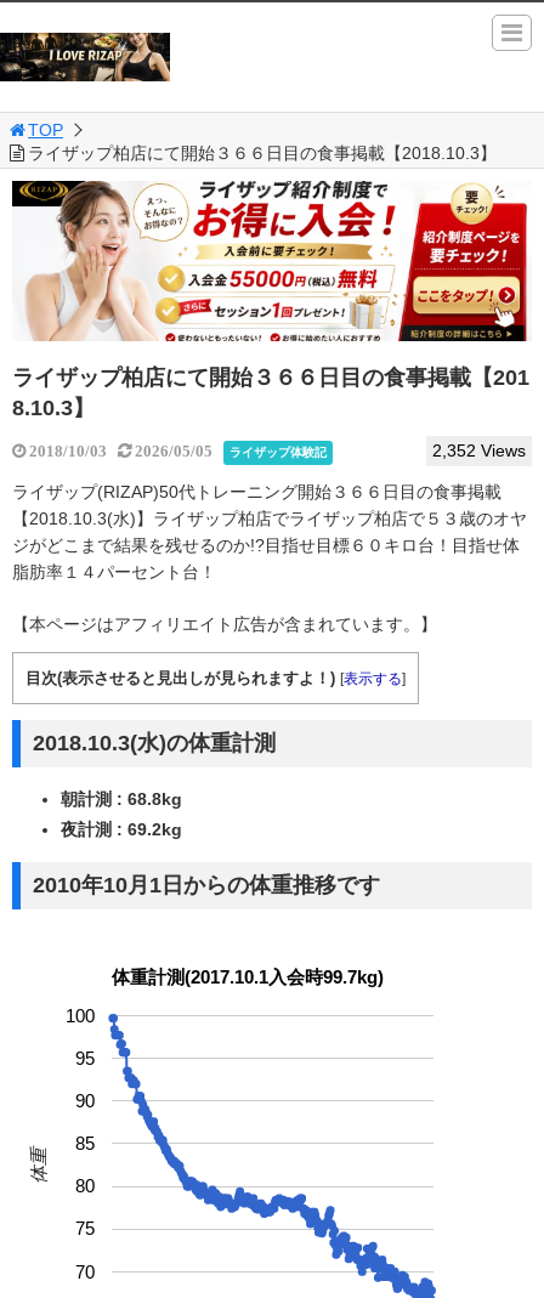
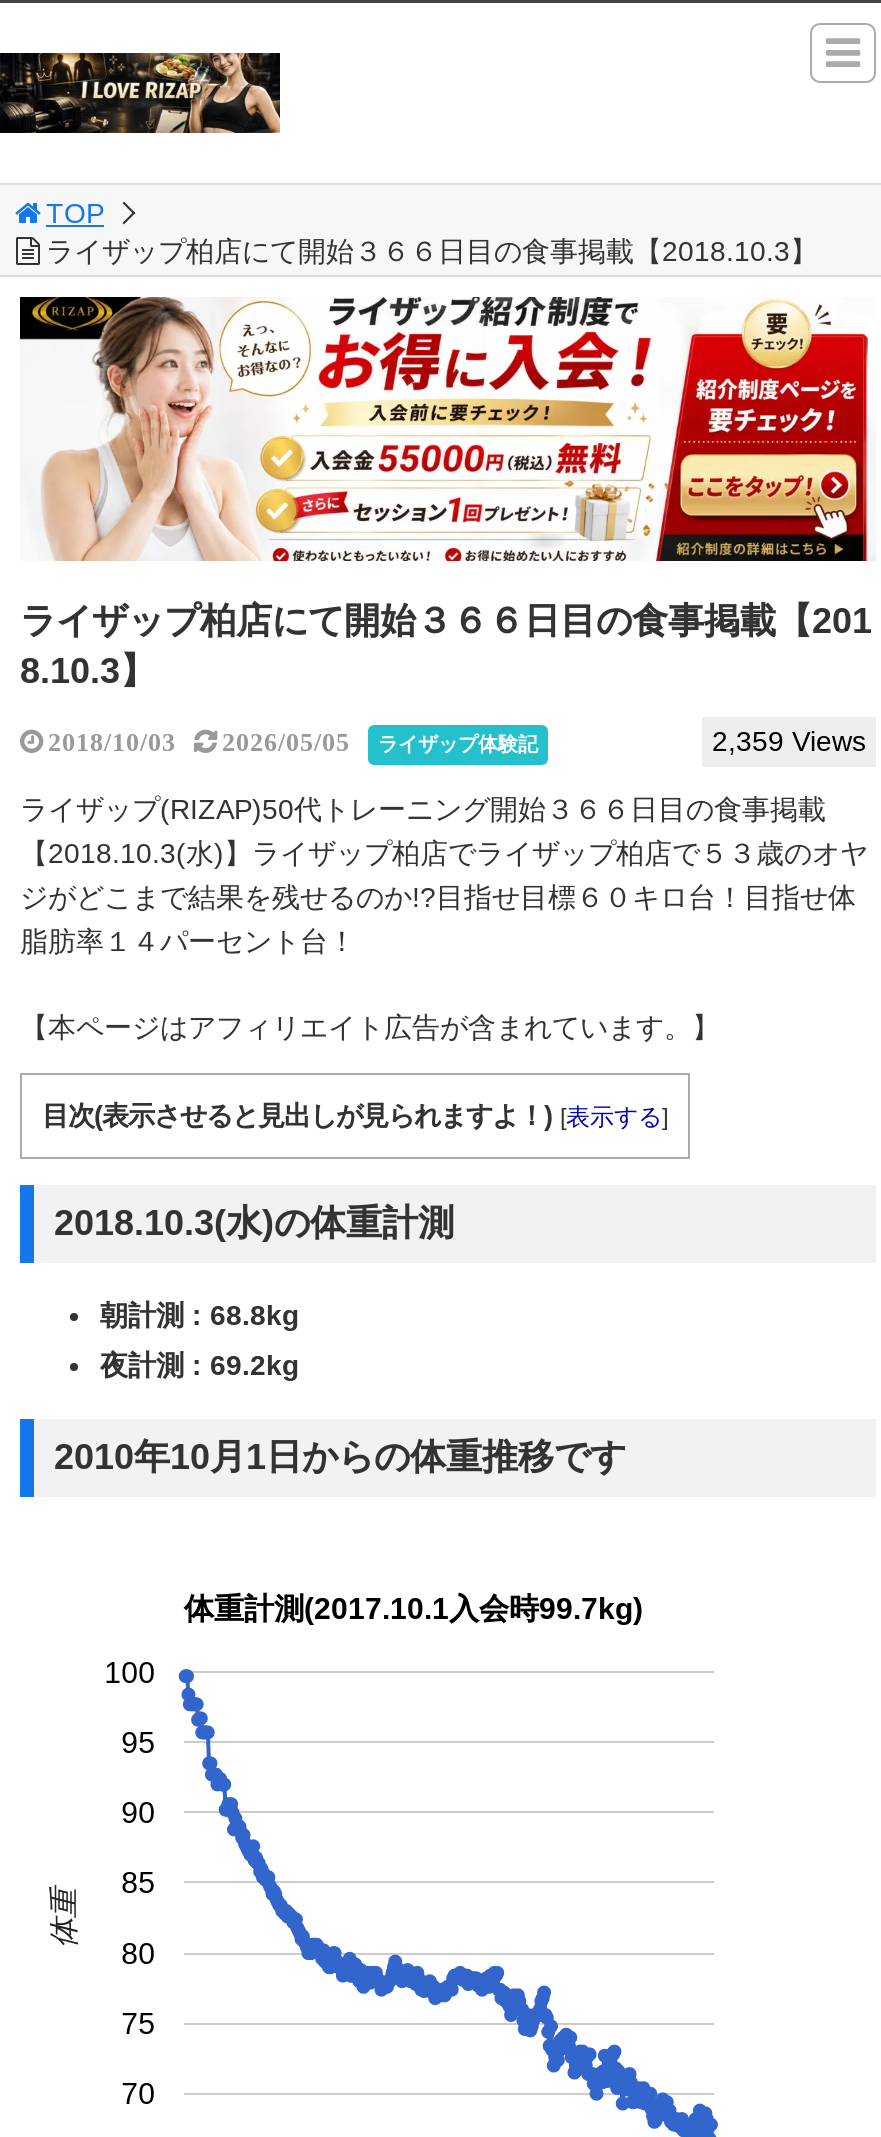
[432,440,526,460] 2,352 Views -> [712,724,866,756] 2,359 Views

